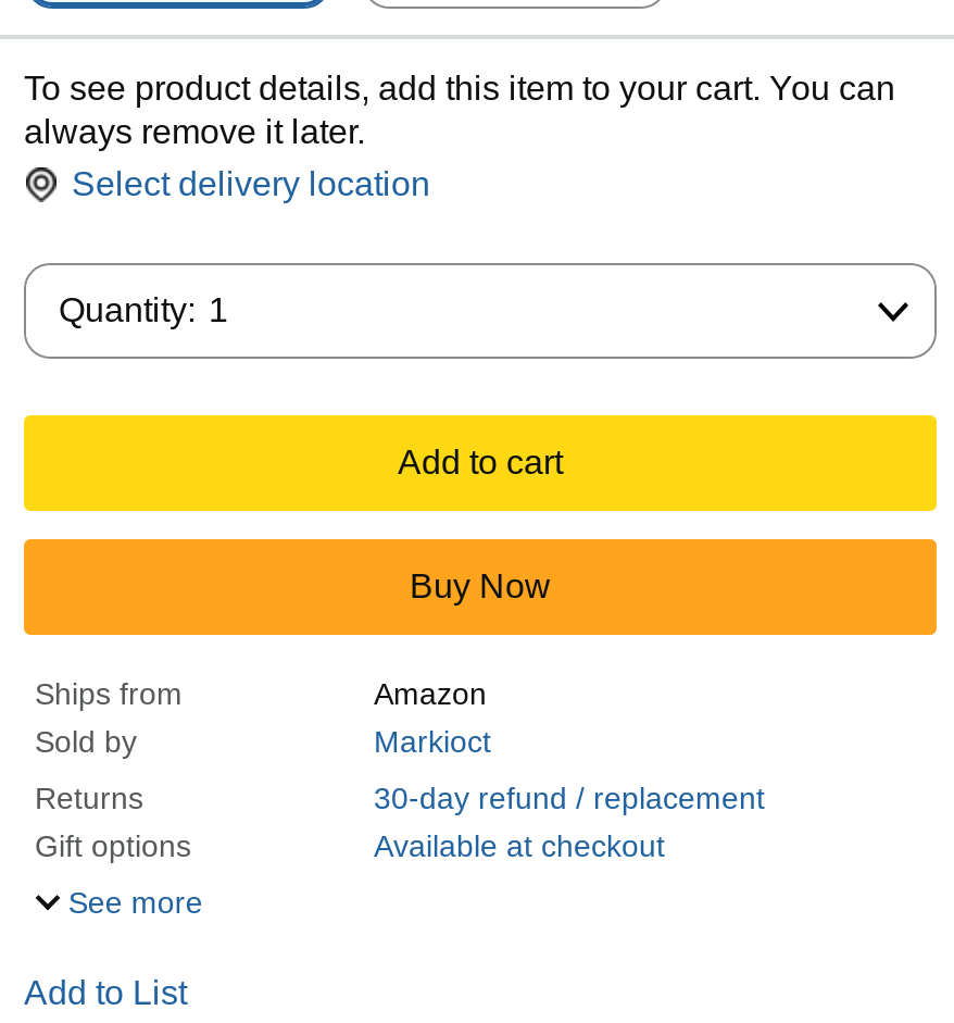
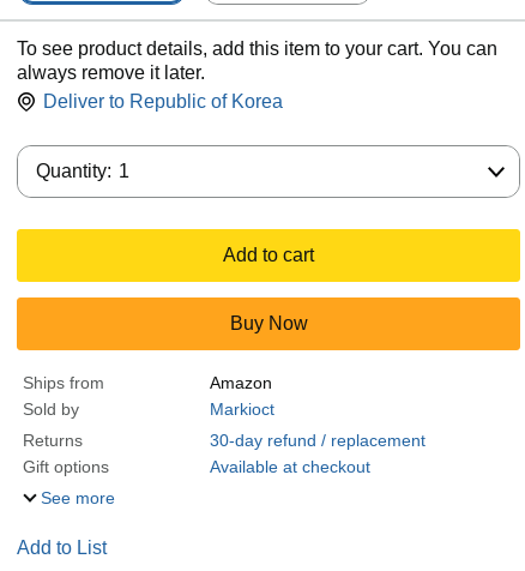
[72,165,430,202] Select delivery location -> [43,91,283,112] Deliver to Republic of Korea

